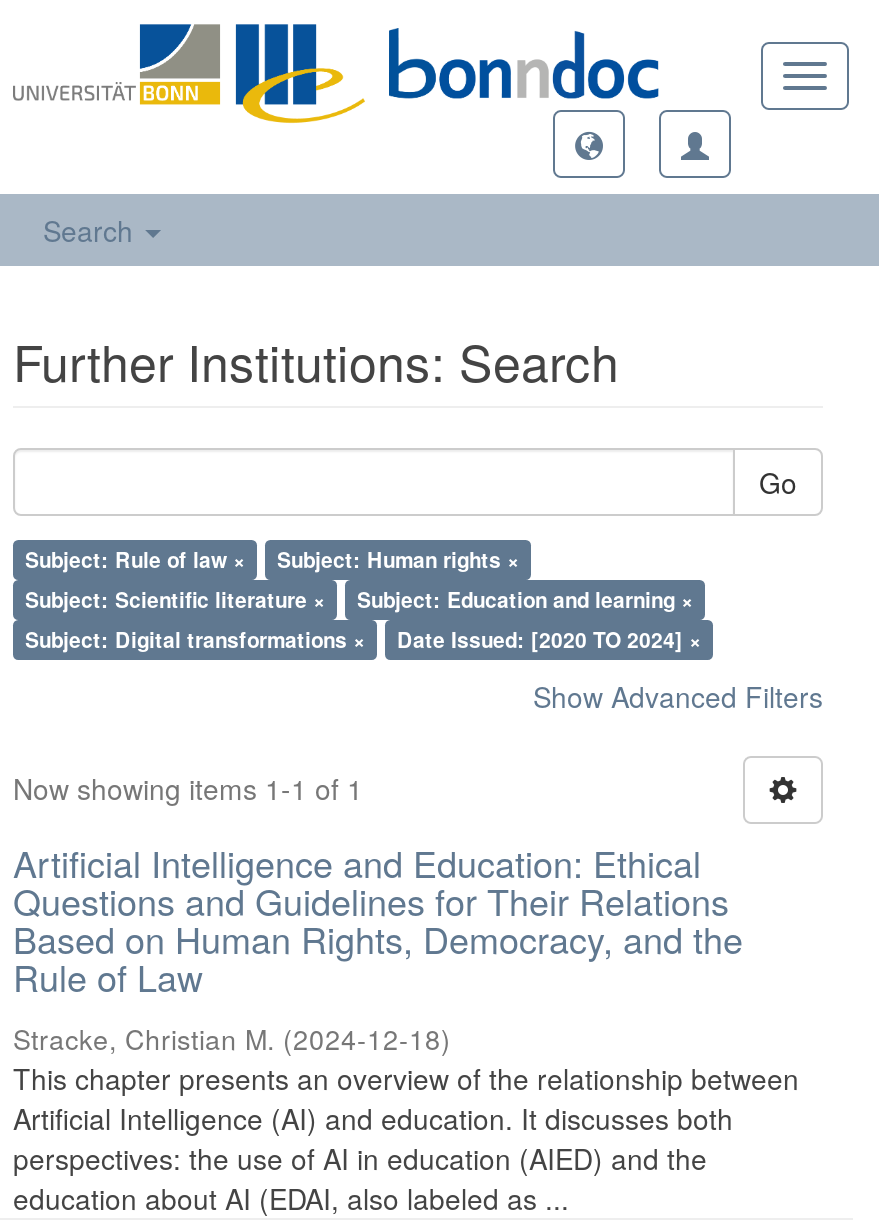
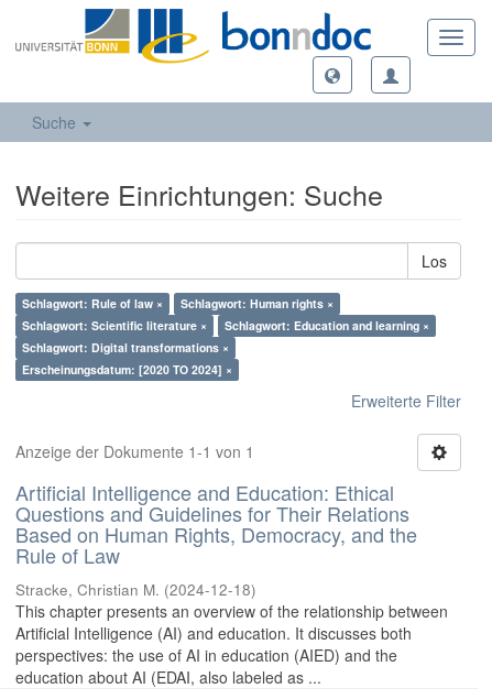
[43,210,141,250] Search -> [32,111,80,133] Suche
[13,324,619,396] Further Institutions: Search -> [15,174,383,214] Weitere Einrichtungen: Suche
[759,462,797,502] Go -> [422,250,447,272] Los
[25,544,701,654] Subject: Rule of law × | Subject: Human rights × | Subject: Scientific literature × | Subject: Education and learning × | Subject: Digital transformations × | Date Issued: [2020 TO 2024] × -> [22,295,429,378] Schlagwort: Rule of law × | Schlagwort: Human rights × | Schlagwort: Scientific literature × | Schlagwort: Education and learning × | Schlagwort: Digital transformations × | Erscheinungsdatum: [2020 TO 2024] ×
[533,676,823,716] Show Advanced Filters -> [351,390,461,412] Erweiterte Filter
[13,768,363,808] Now showing items 1-1 of 1 -> [15,440,254,462] Anzeige der Dokumente 1-1 von 1

